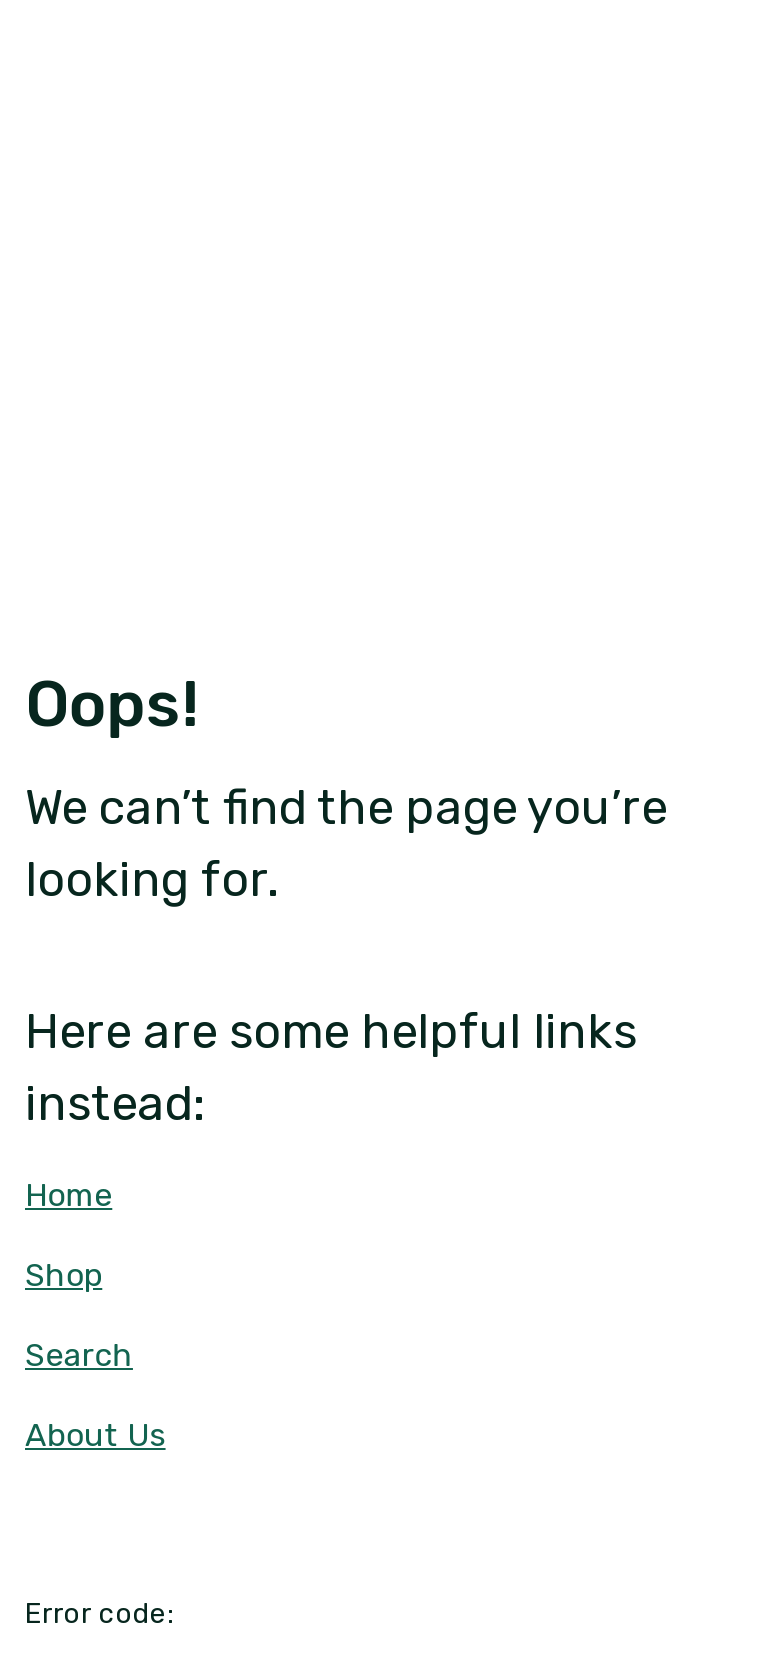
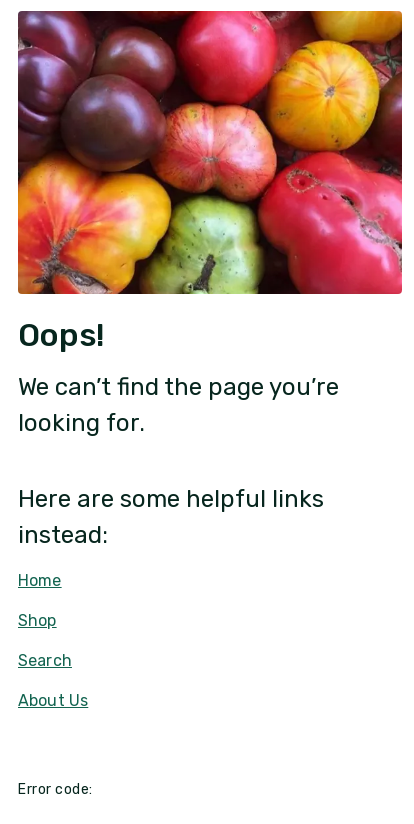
none -> [17,10,403,295] [image]

